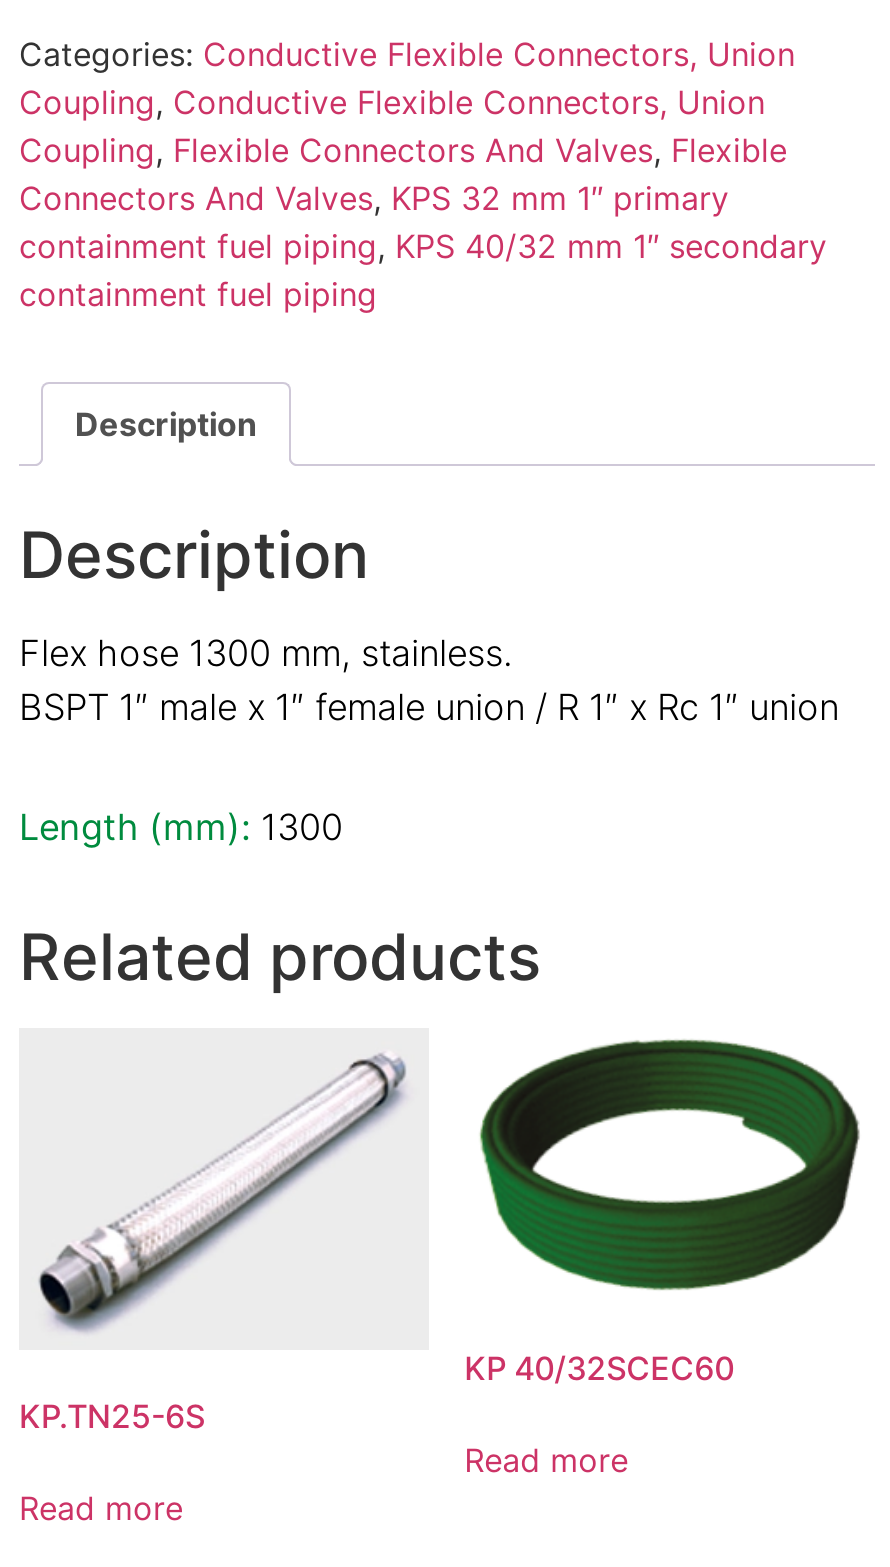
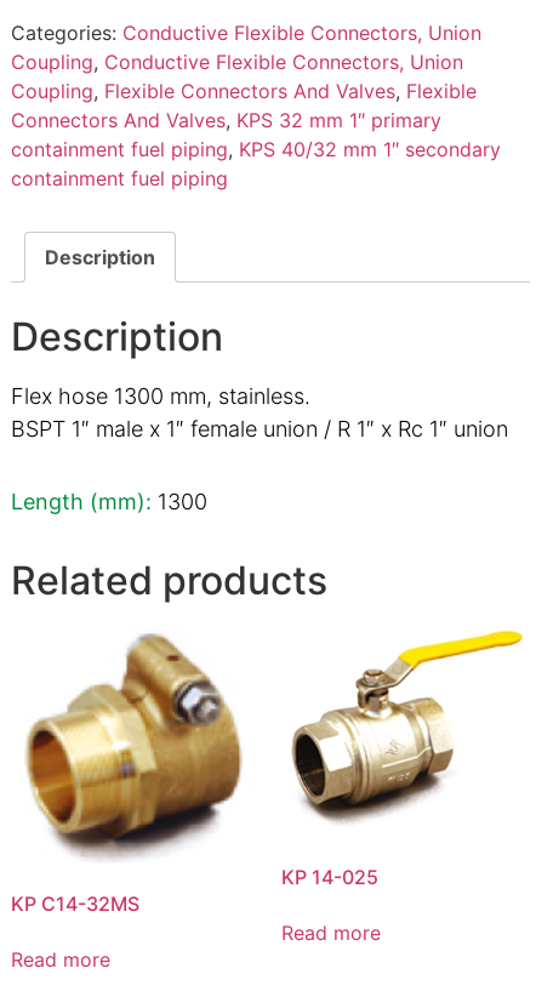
[19,1048,409,1436] [image] | KP.TN25-6S -> [11,634,241,916] [image] | KP C14-32MS
[479,1038,861,1292] [image] -> [291,630,524,809] [image]
[464,1348,734,1388] KP 40/32SCEC60 -> [281,865,378,889] KP 14-025

